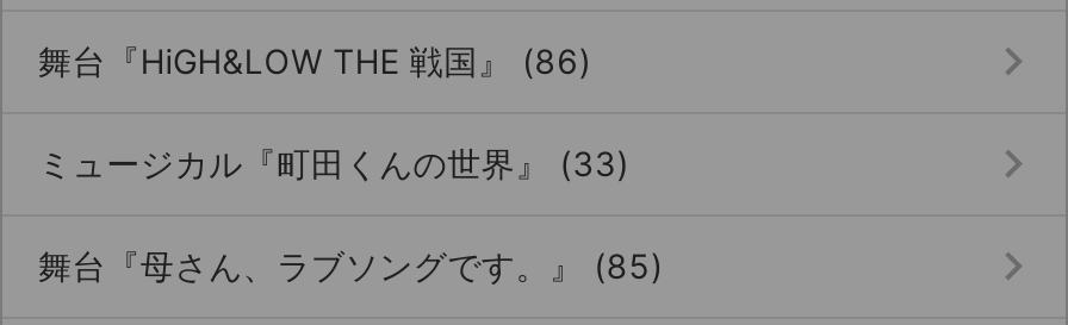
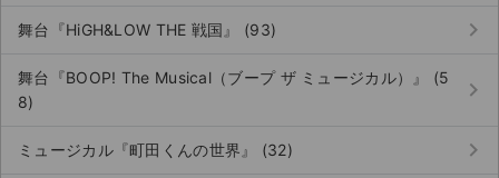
[38,39,592,80] 舞台『HiGH&LOW THE 戦国』 (86) -> [18,19,276,38] 舞台『HiGH&LOW THE 戦国』 (93)
[38,142,629,182] ミュージカル『町田くんの世界』 (33) -> [18,67,449,111] 舞台『BOOP! The Musical（ブープ ザ ミュージカル）』 (5 | 8)
[38,244,663,285] 舞台『母さん、ラブソングです。』 (85) -> [18,140,293,159] ミュージカル『町田くんの世界』 (32)

